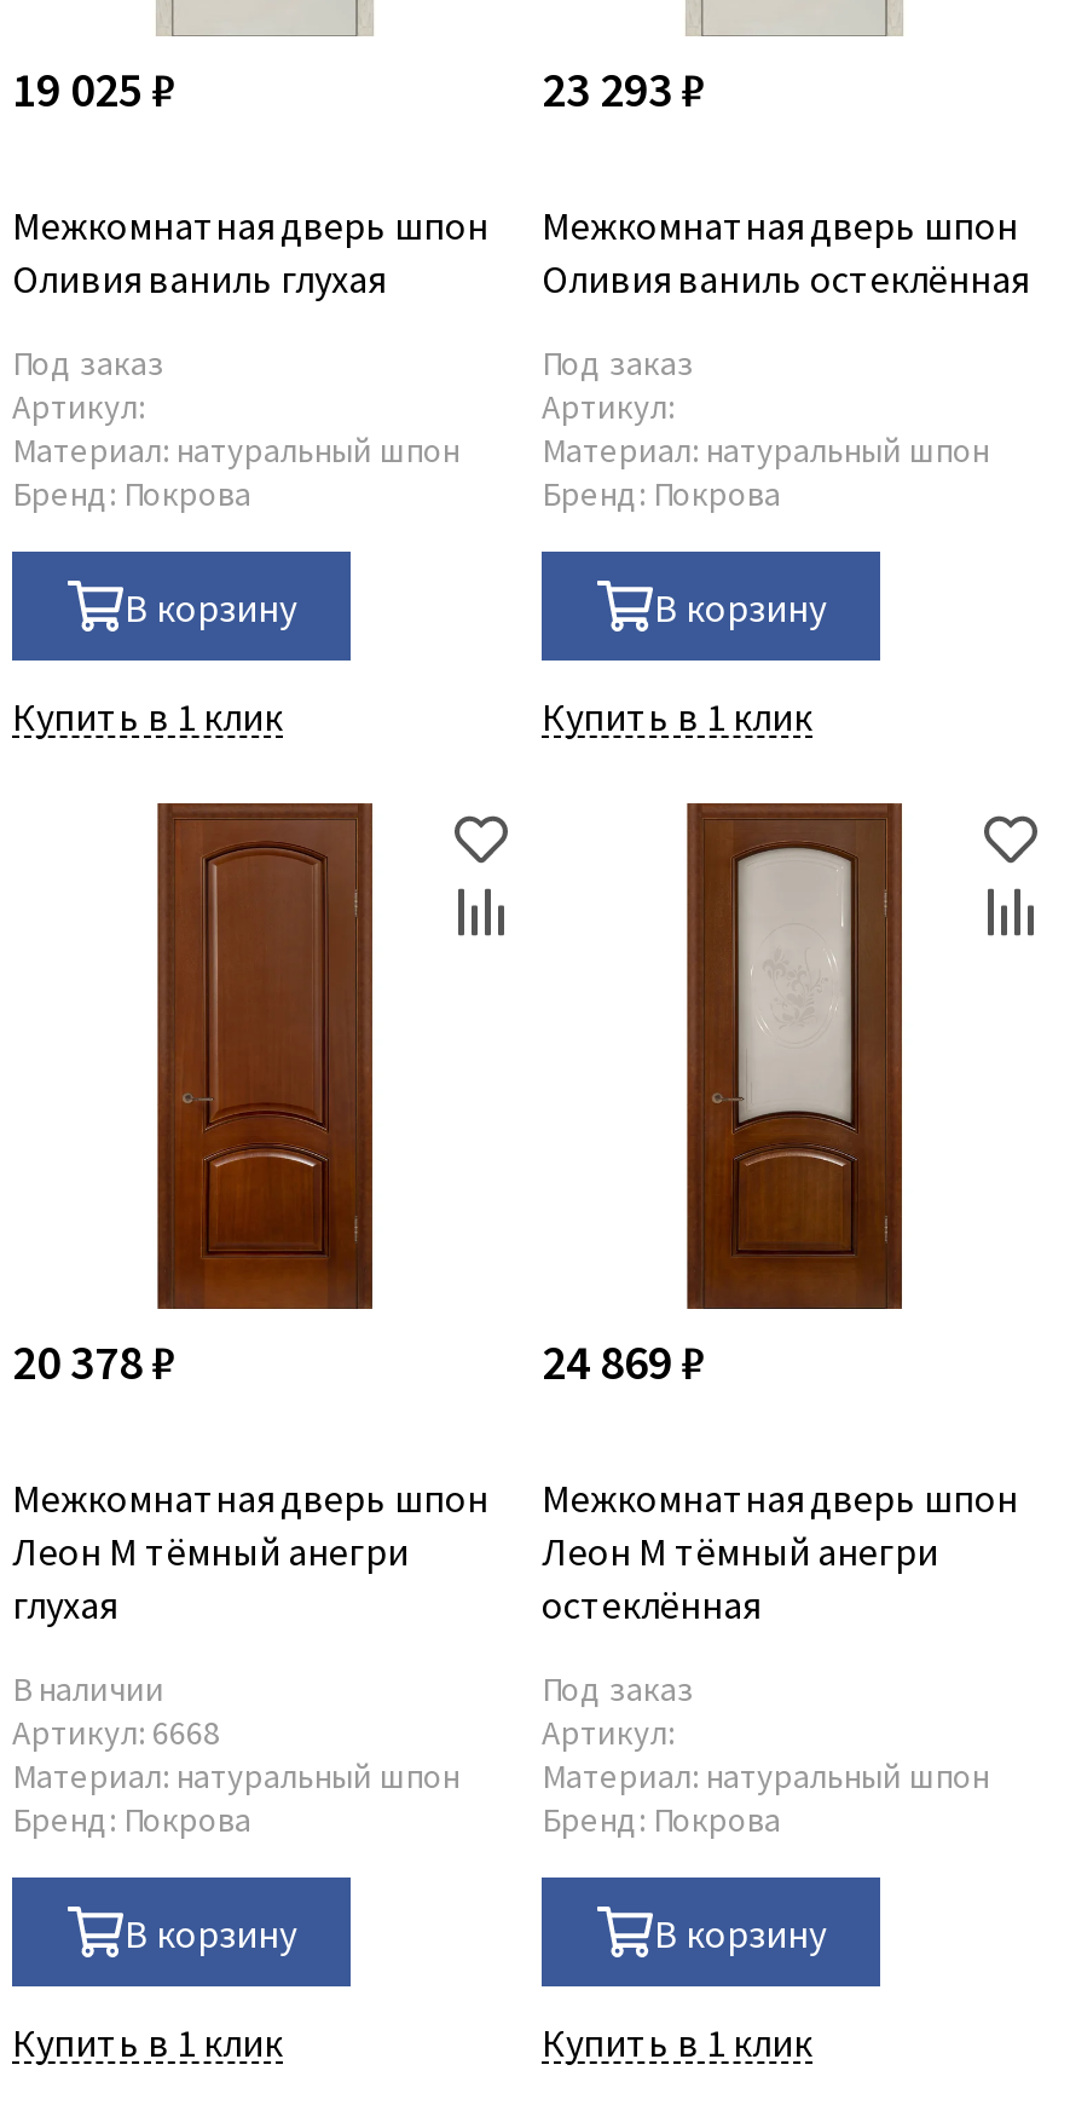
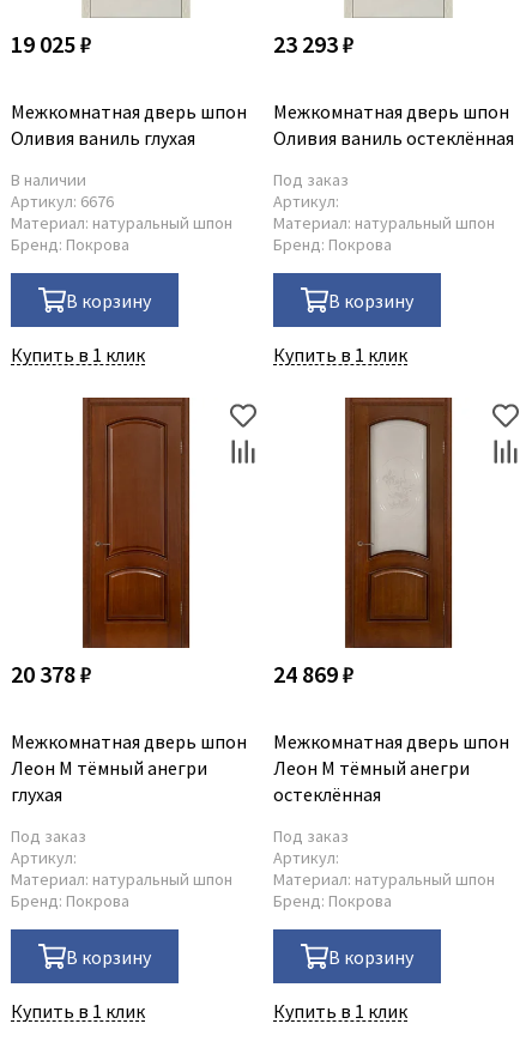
[12,341,164,428] Под заказ | Артикул: -> [11,169,114,212] В наличии | Артикул: 6676
[12,1667,220,1754] В наличии | Артикул: 6668 -> [11,825,86,868] Под заказ | Артикул:

